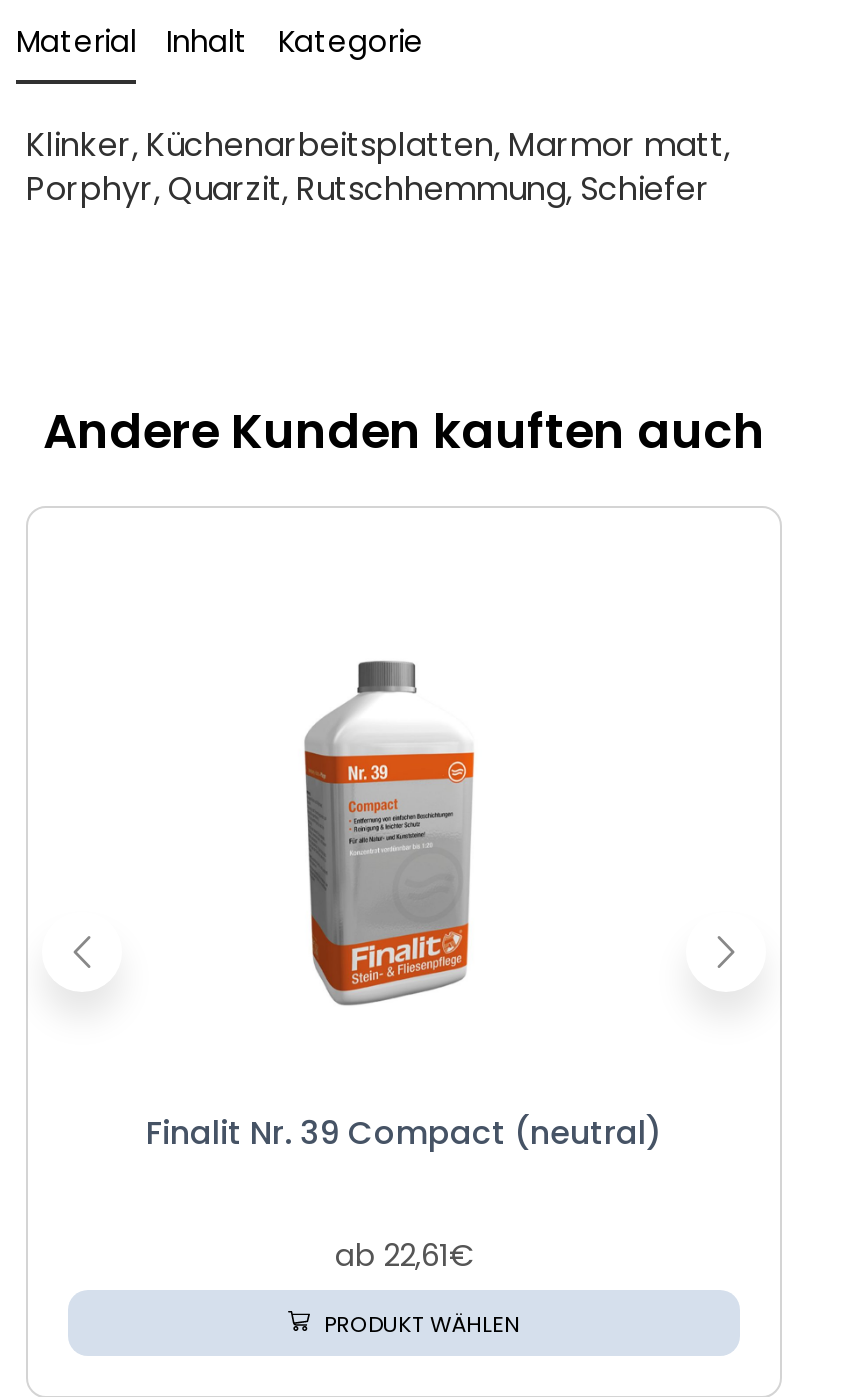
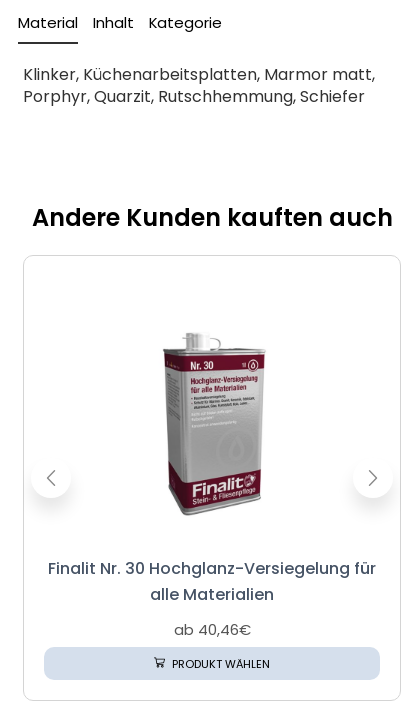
[302,659,510,1025] [image] -> [162,333,266,516] [image]
[146,1110,662,1156] Finalit Nr. 39 Compact (neutral) -> [48,557,376,606] Finalit Nr. 30 Hochglanz-Versiegelung für | alle Materialien
[335,1234,473,1276] ab 22,61€ -> [173,619,250,640] ab 40,46€

